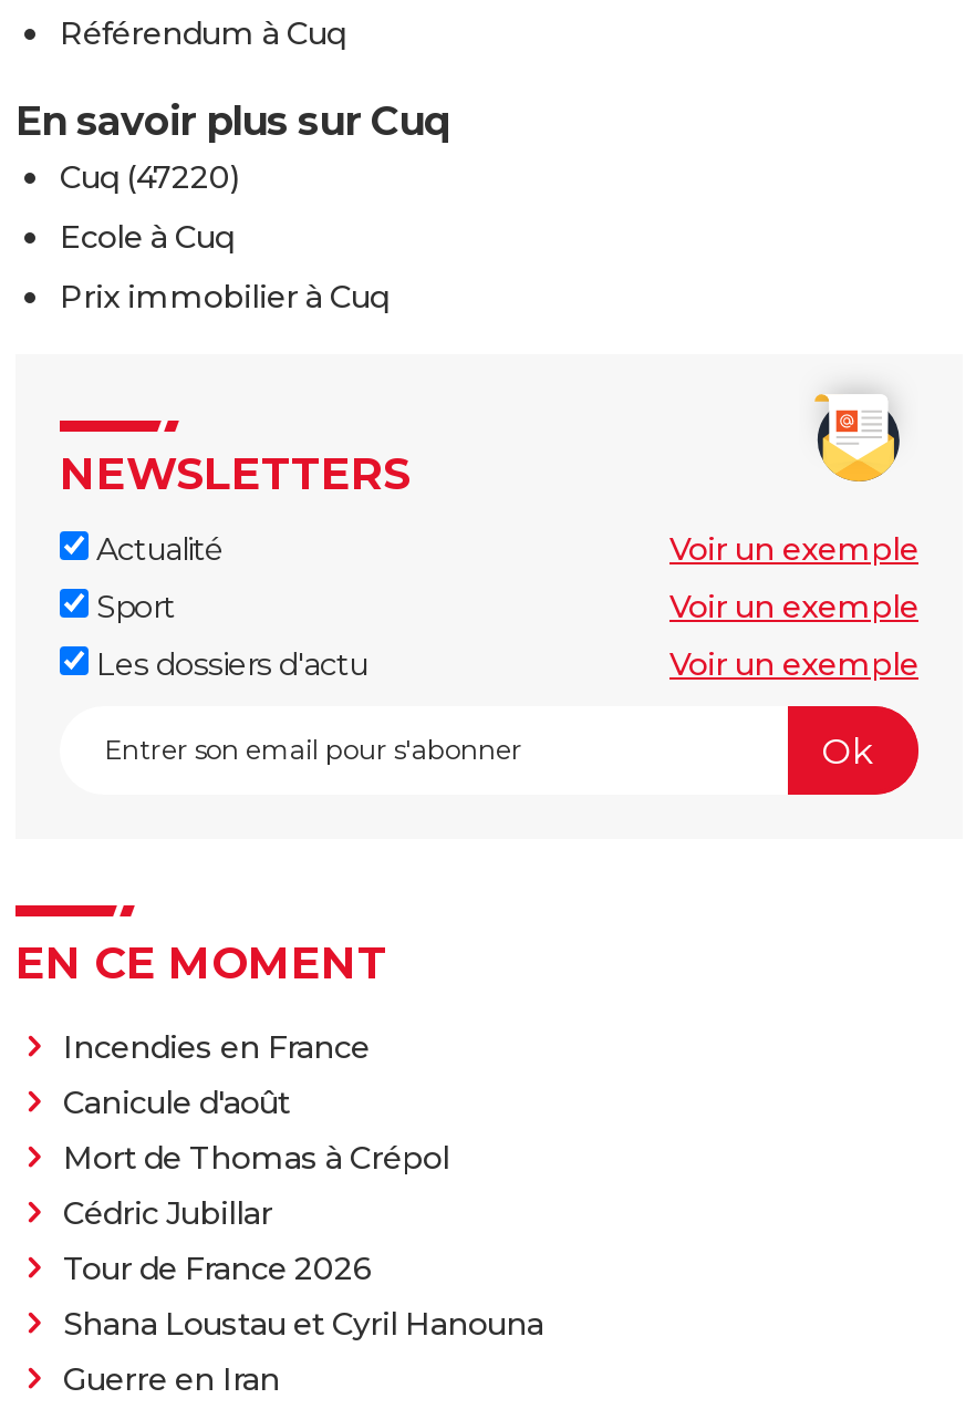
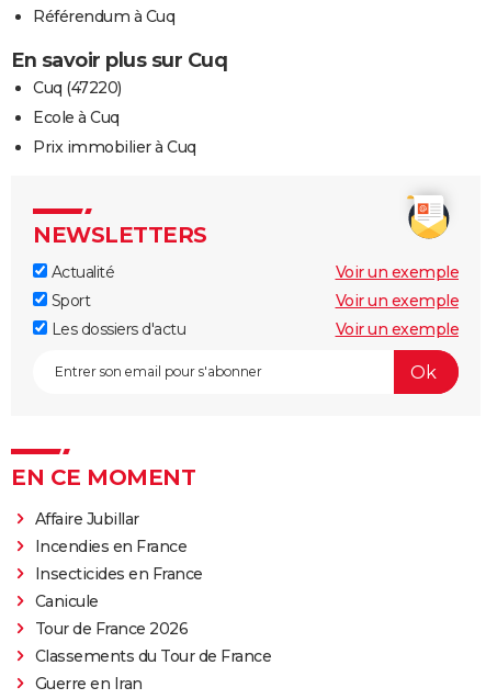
none -> [35,510,139,529] Affaire Jubillar
moved [63,1028,370,1068] -> [35,537,187,557]: Incendies en France
[63,1083,449,1234] Canicule d'août | Mort de Thomas à Crépol | Cédric Jubillar -> [35,564,202,612] Insecticides en France | Canicule
[63,1305,543,1345] Shana Loustau et Cyril Hanouna -> [35,647,271,667] Classements du Tour de France

